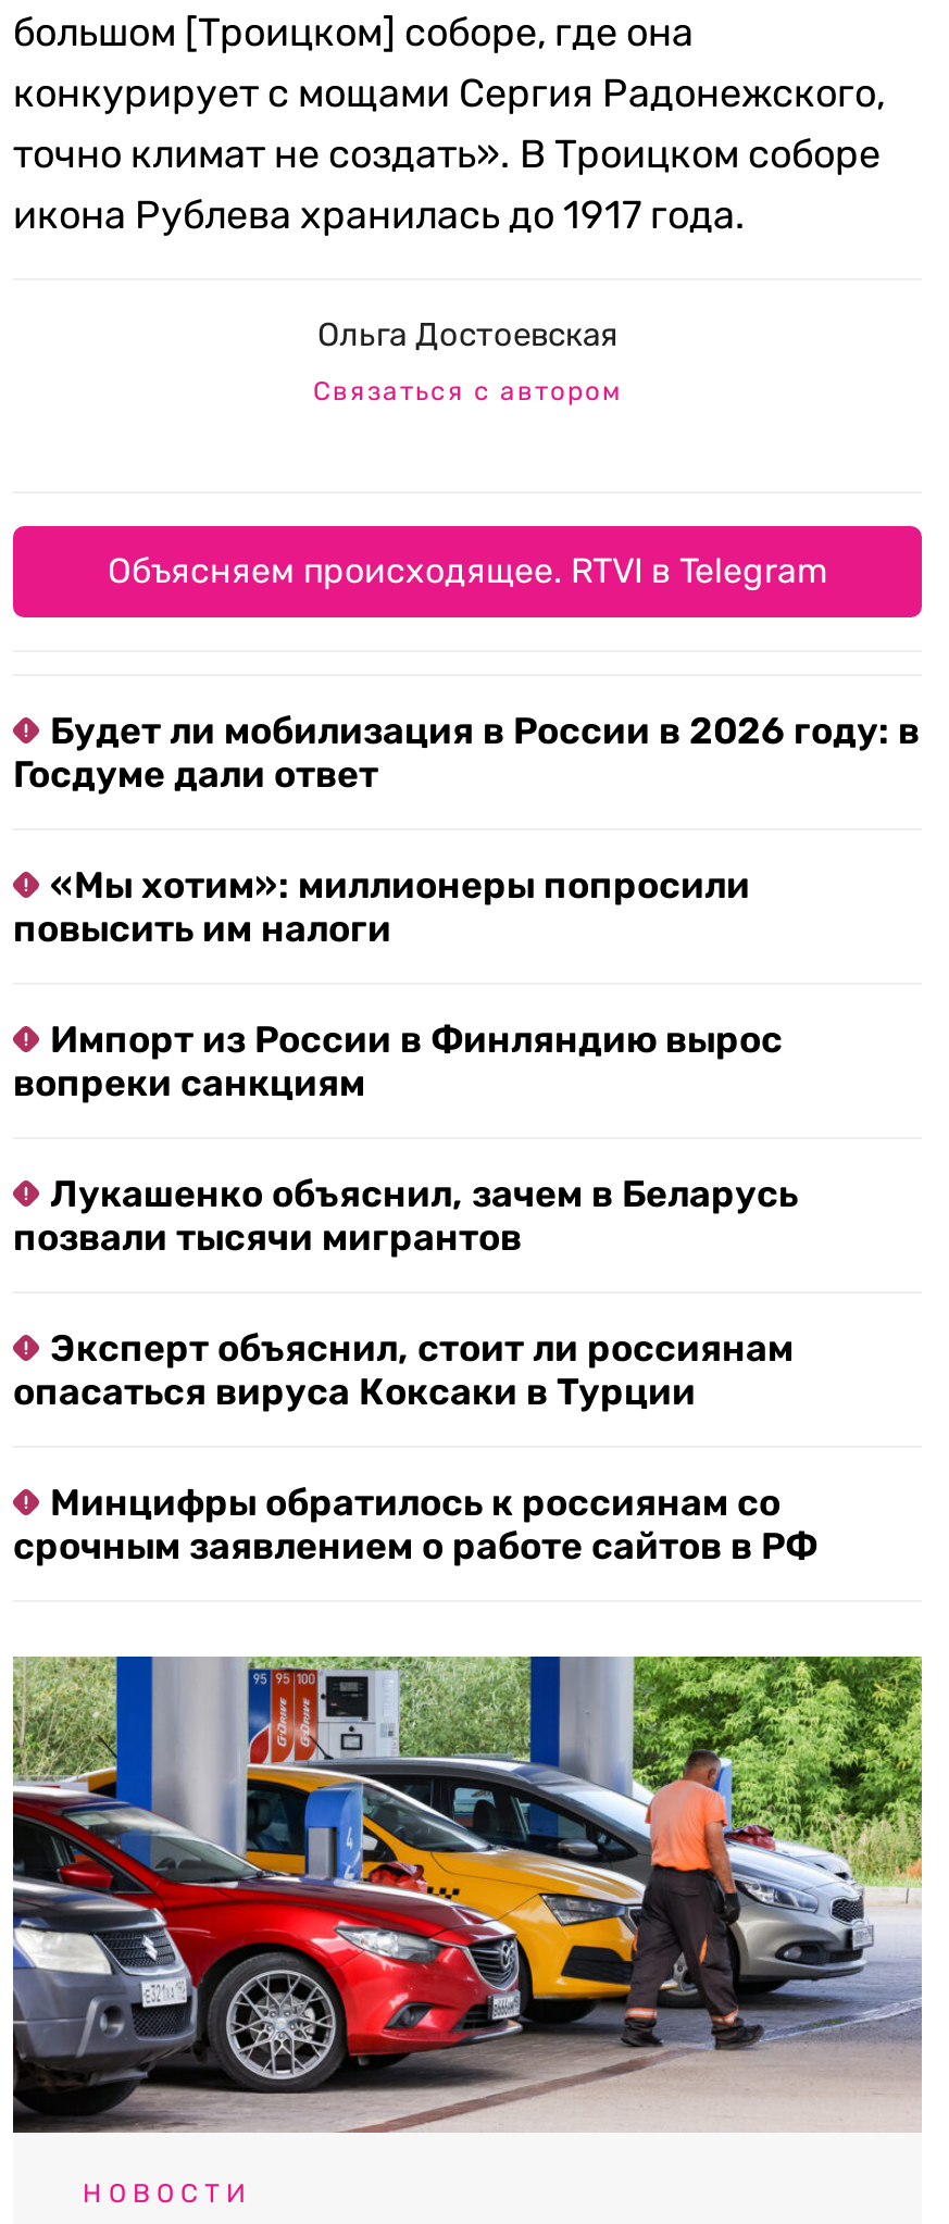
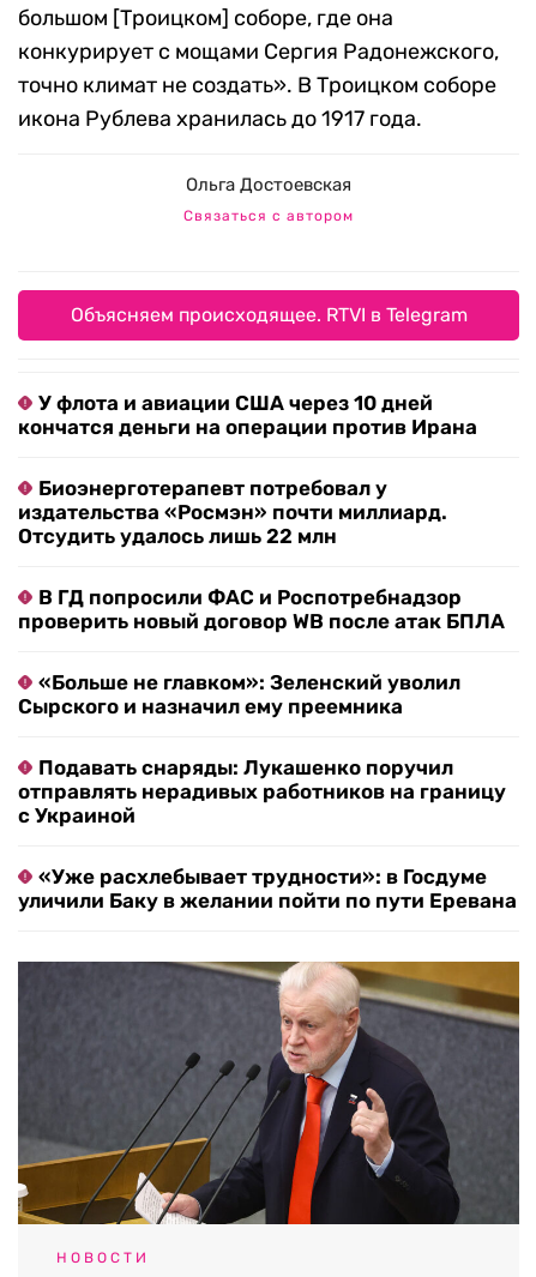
[13,709,920,796] Будет ли мобилизация в России в 2026 году: в | Госдуме дали ответ -> [18,391,477,439] У флота и авиации США через 10 дней | кончатся деньги на операции против Ирана
[13,863,750,950] «Мы хотим»: миллионеры попросили | повысить им налоги -> [18,476,447,548] Биоэнерготерапевт потребовал у | издательства «Росмэн» почти миллиард. | Отсудить удалось лишь 22 млн
[13,1018,783,1105] Импорт из России в Финляндию вырос | вопреки санкциям -> [18,585,505,633] В ГД попросили ФАС и Роспотребнадзор | проверить новый договор WB после атак БПЛА
[13,1172,798,1259] Лукашенко объяснил, зачем в Беларусь | позвали тысячи мигрантов -> [18,670,460,718] «Больше не главком»: Зеленский уволил | Сырского и назначил ему преемника
[13,1326,794,1413] Эксперт объяснил, стоит ли россиянам | опасаться вируса Коксаки в Турции -> [18,756,506,827] Подавать снаряды: Лукашенко поручил | отправлять нерадивых работников на границу | с Украиной
[13,1481,817,1568] Минцифры обратилось к россиянам со | срочным заявлением о работе сайтов в РФ -> [18,865,517,913] «Уже расхлебывает трудности»: в Госдуме | уличили Баку в желании пойти по пути Еревана
[11,1672,924,2133] [image] -> [17,960,520,1225] [image]

